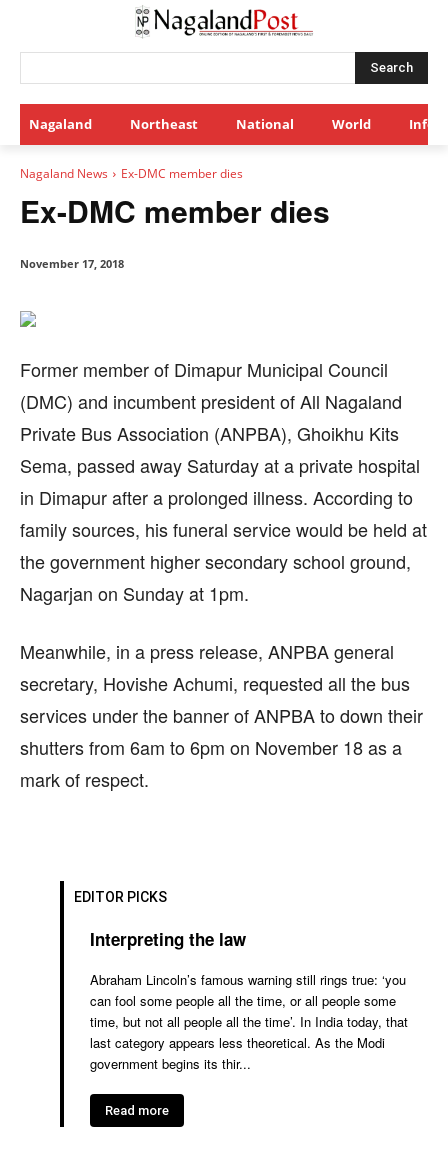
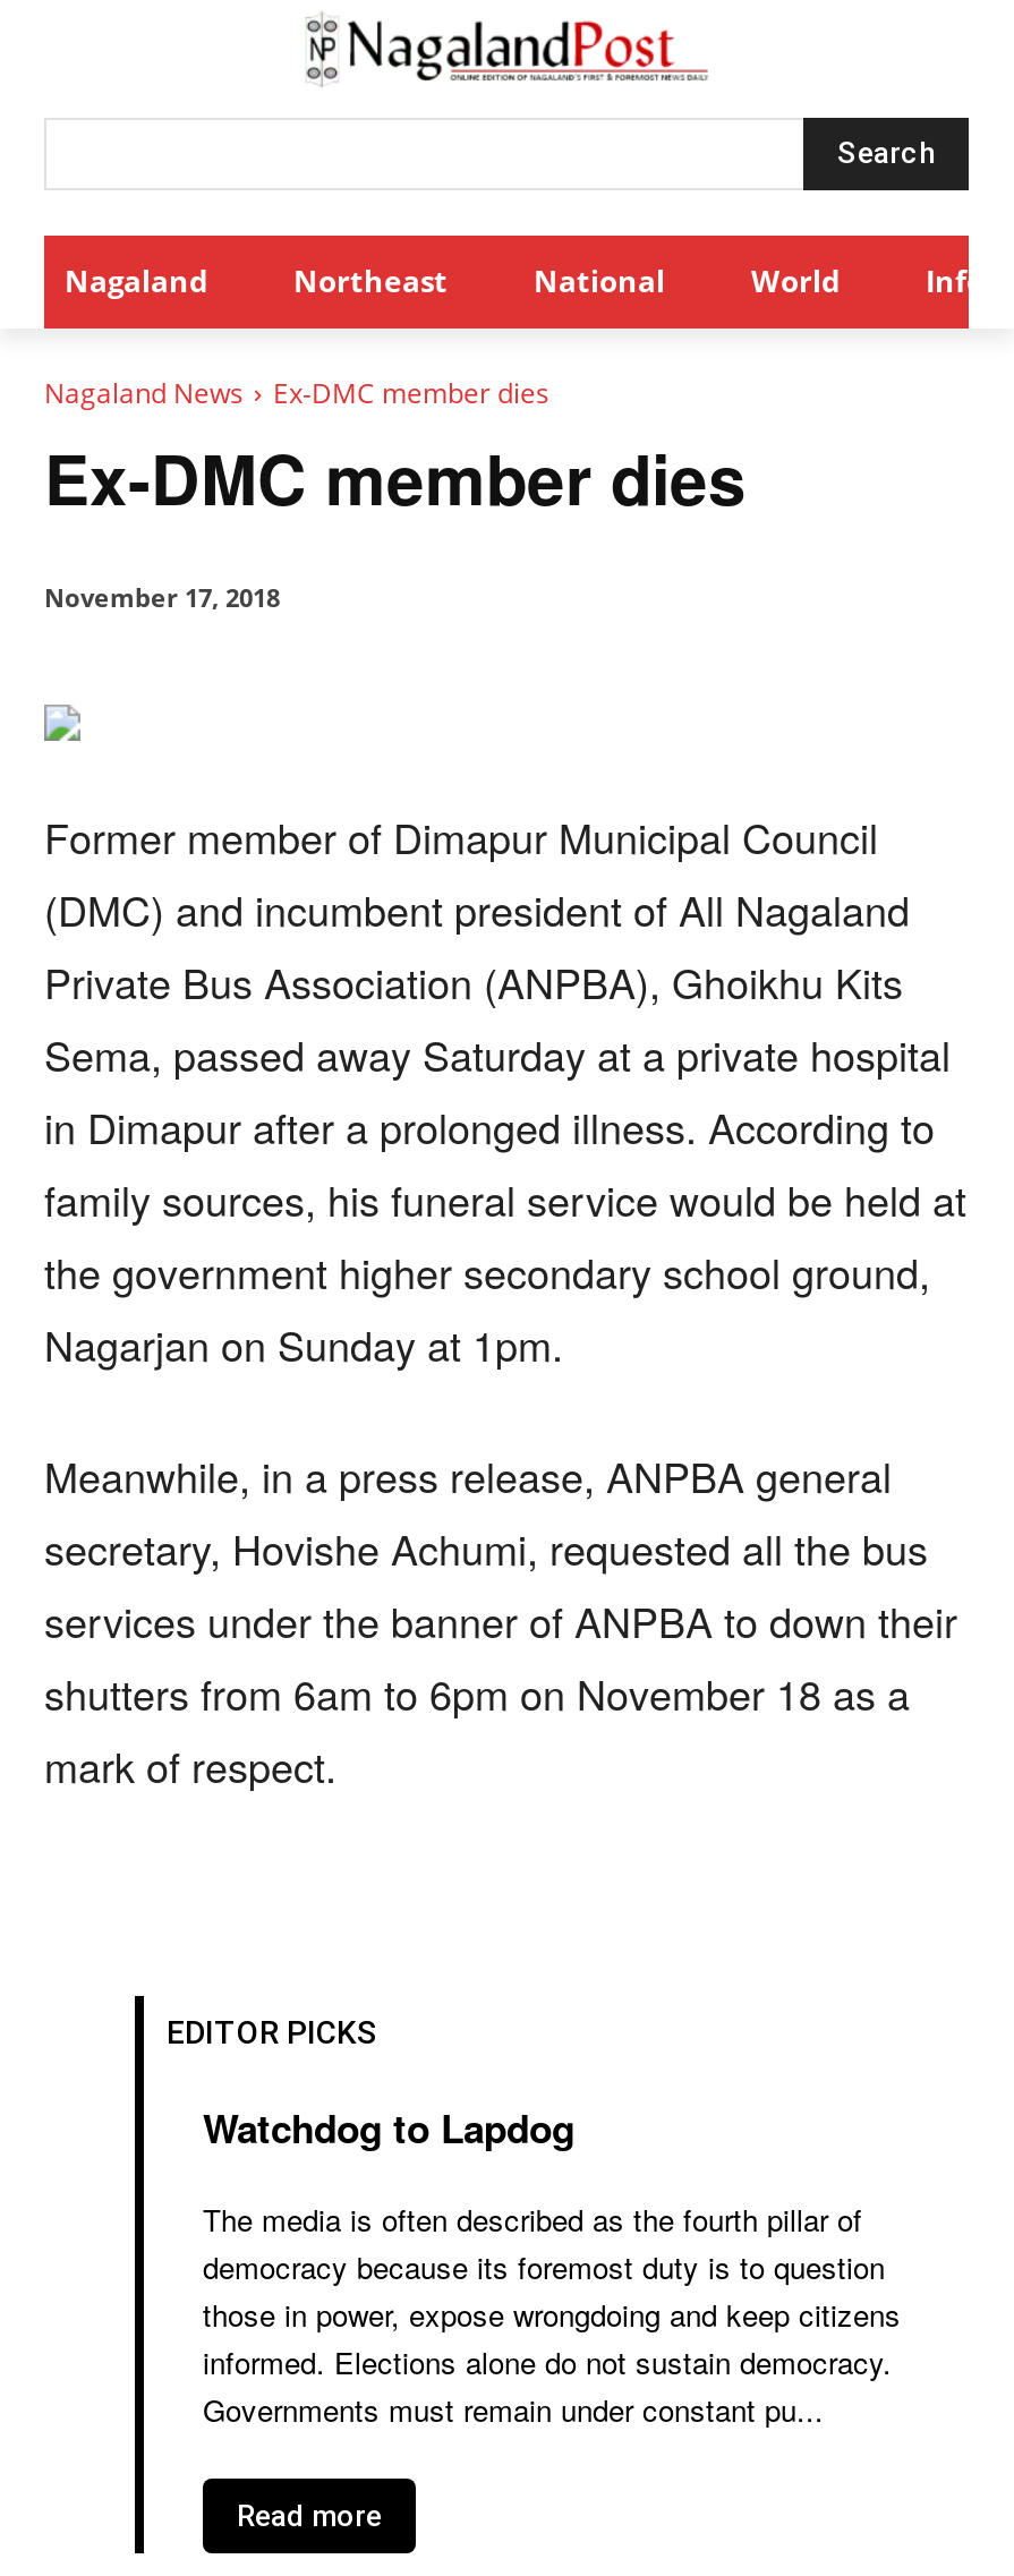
[90,927,246,951] Interpreting the law -> [203,2101,574,2156] Watchdog to Lapdog
[90,970,408,1073] Abraham Lincoln’s famous warning still rings true: ‘you | can fool some people all the time, or all people some | time, but not all people all the time’. In India today, that | last category appears less theoretical. As the Modi | government begins its thir... -> [203,2199,901,2432] The media is often described as the fourth pillar of | democracy because its foremost duty is to question | those in power, expose wrongdoing and keep citizens | informed. Elections alone do not sustain democracy. | Governments must remain under constant pu...

